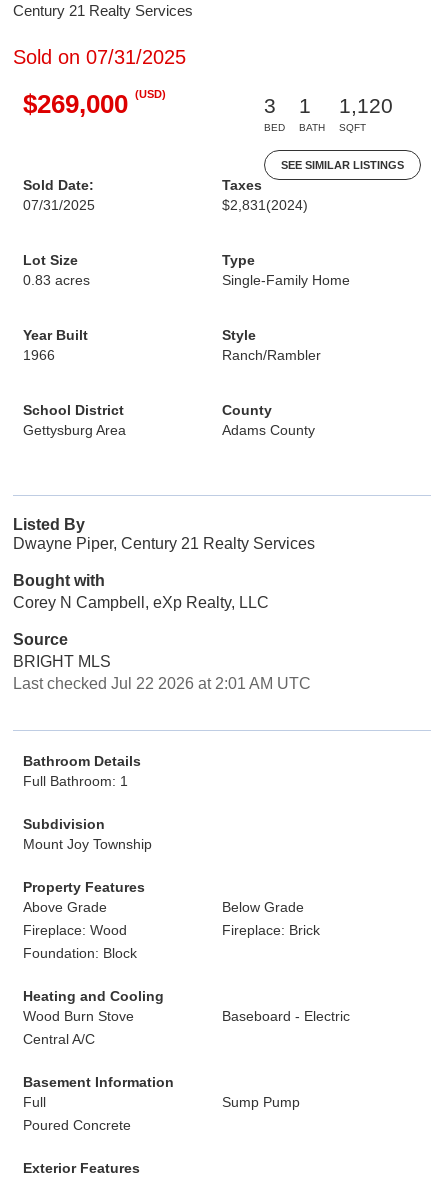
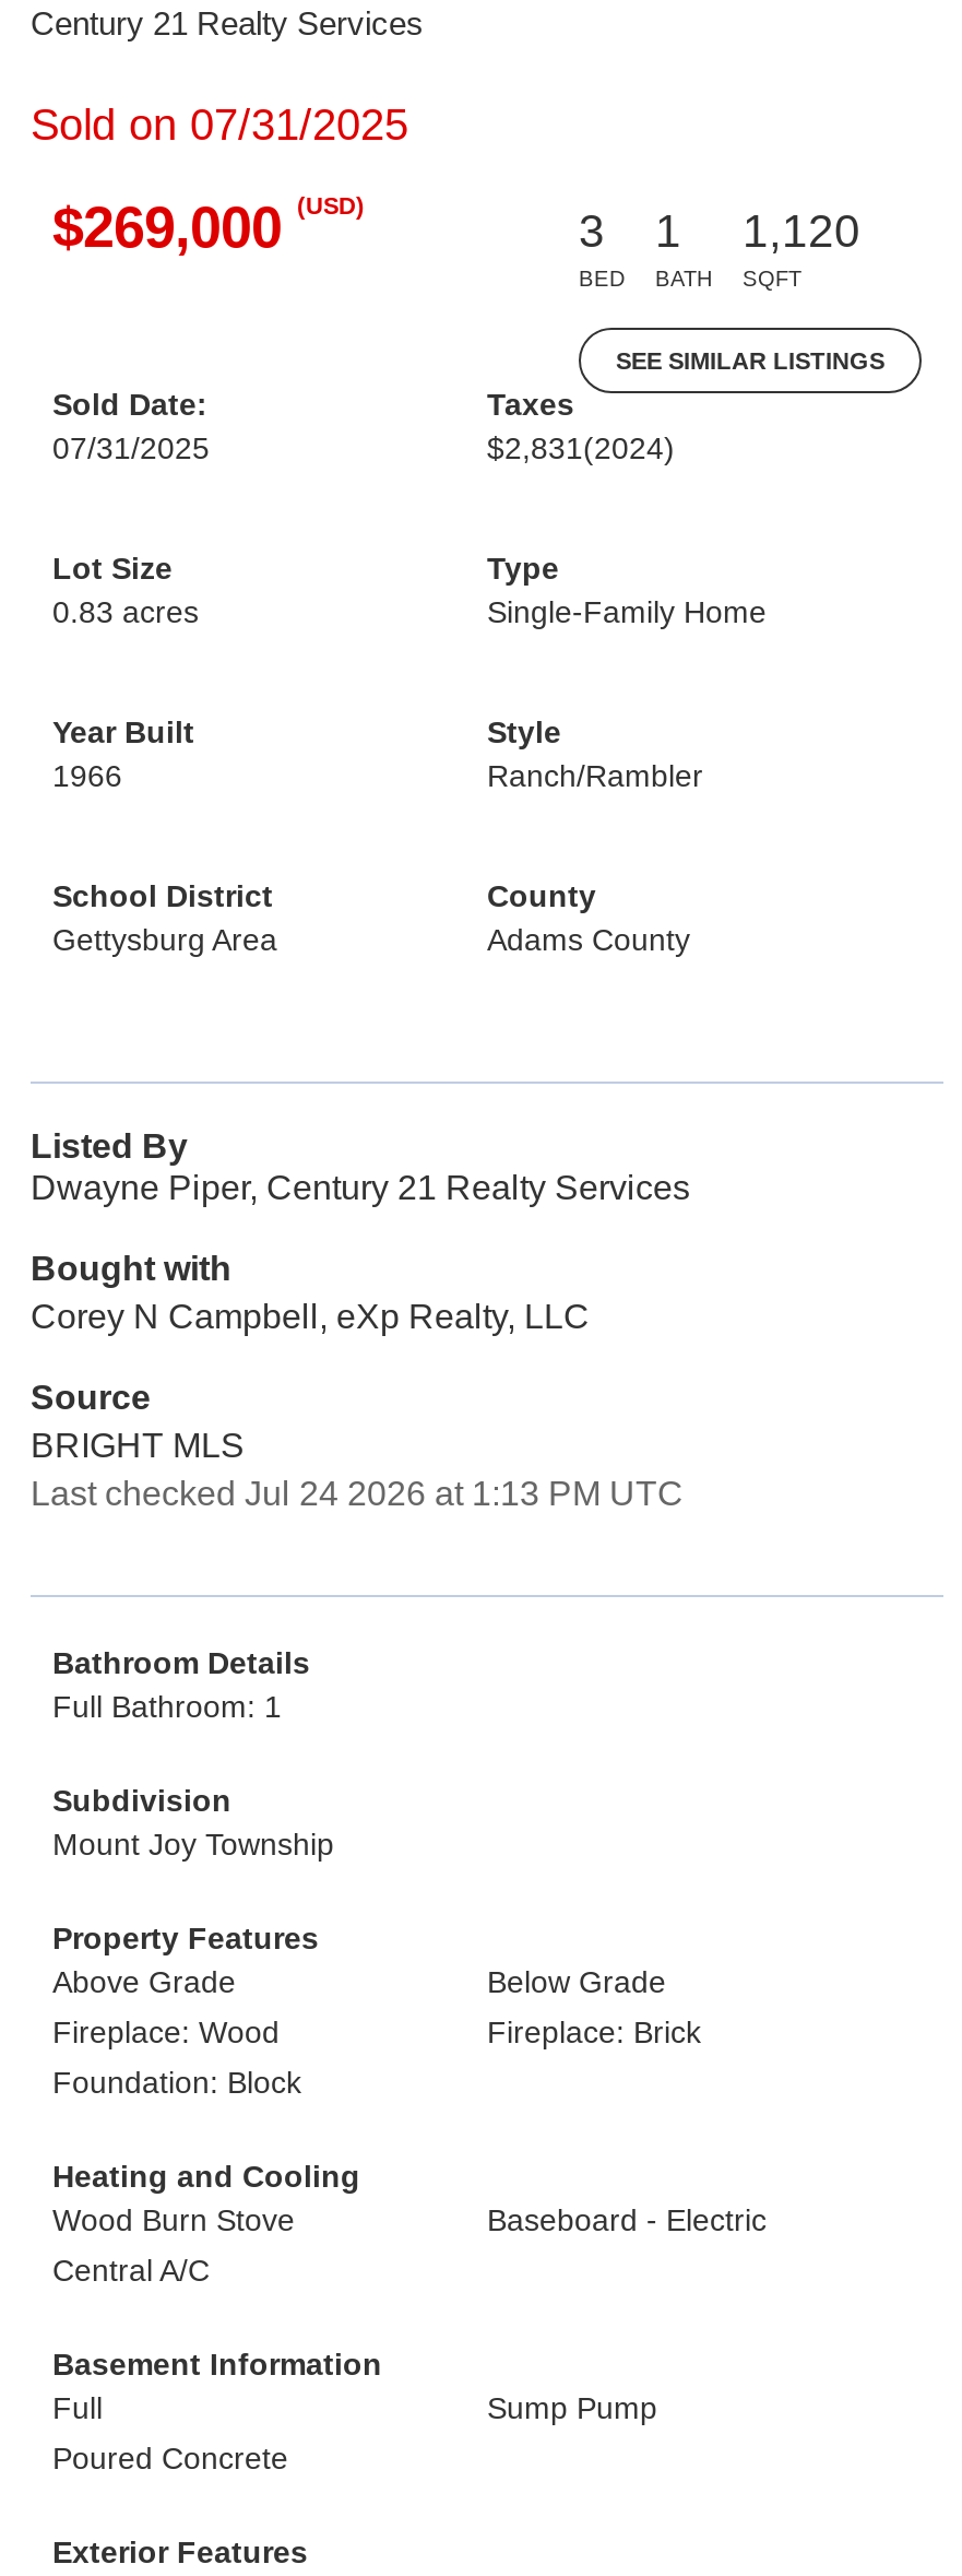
[13,675,311,692] Last checked Jul 22 2026 at 2:01 AM UTC -> [31,1475,684,1512] Last checked Jul 24 2026 at 1:13 PM UTC

